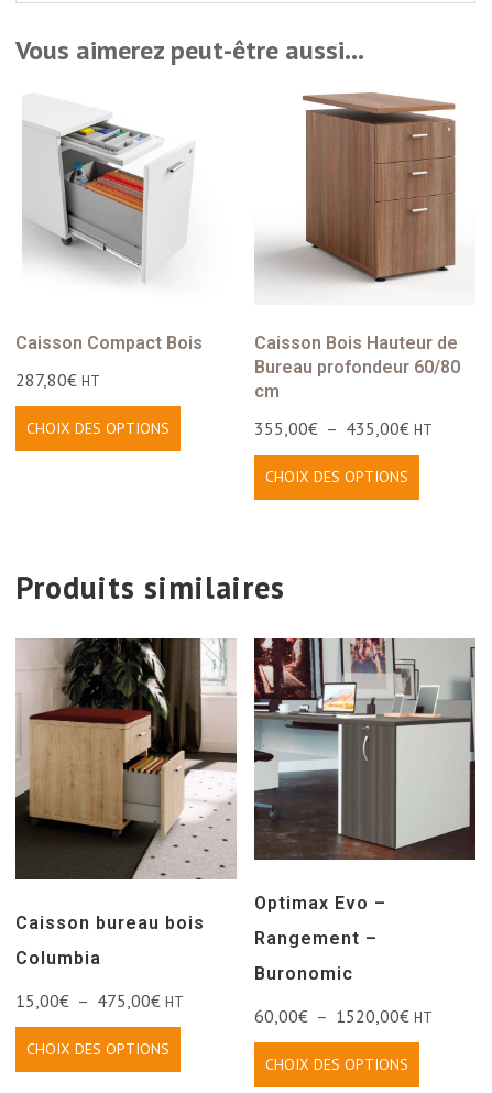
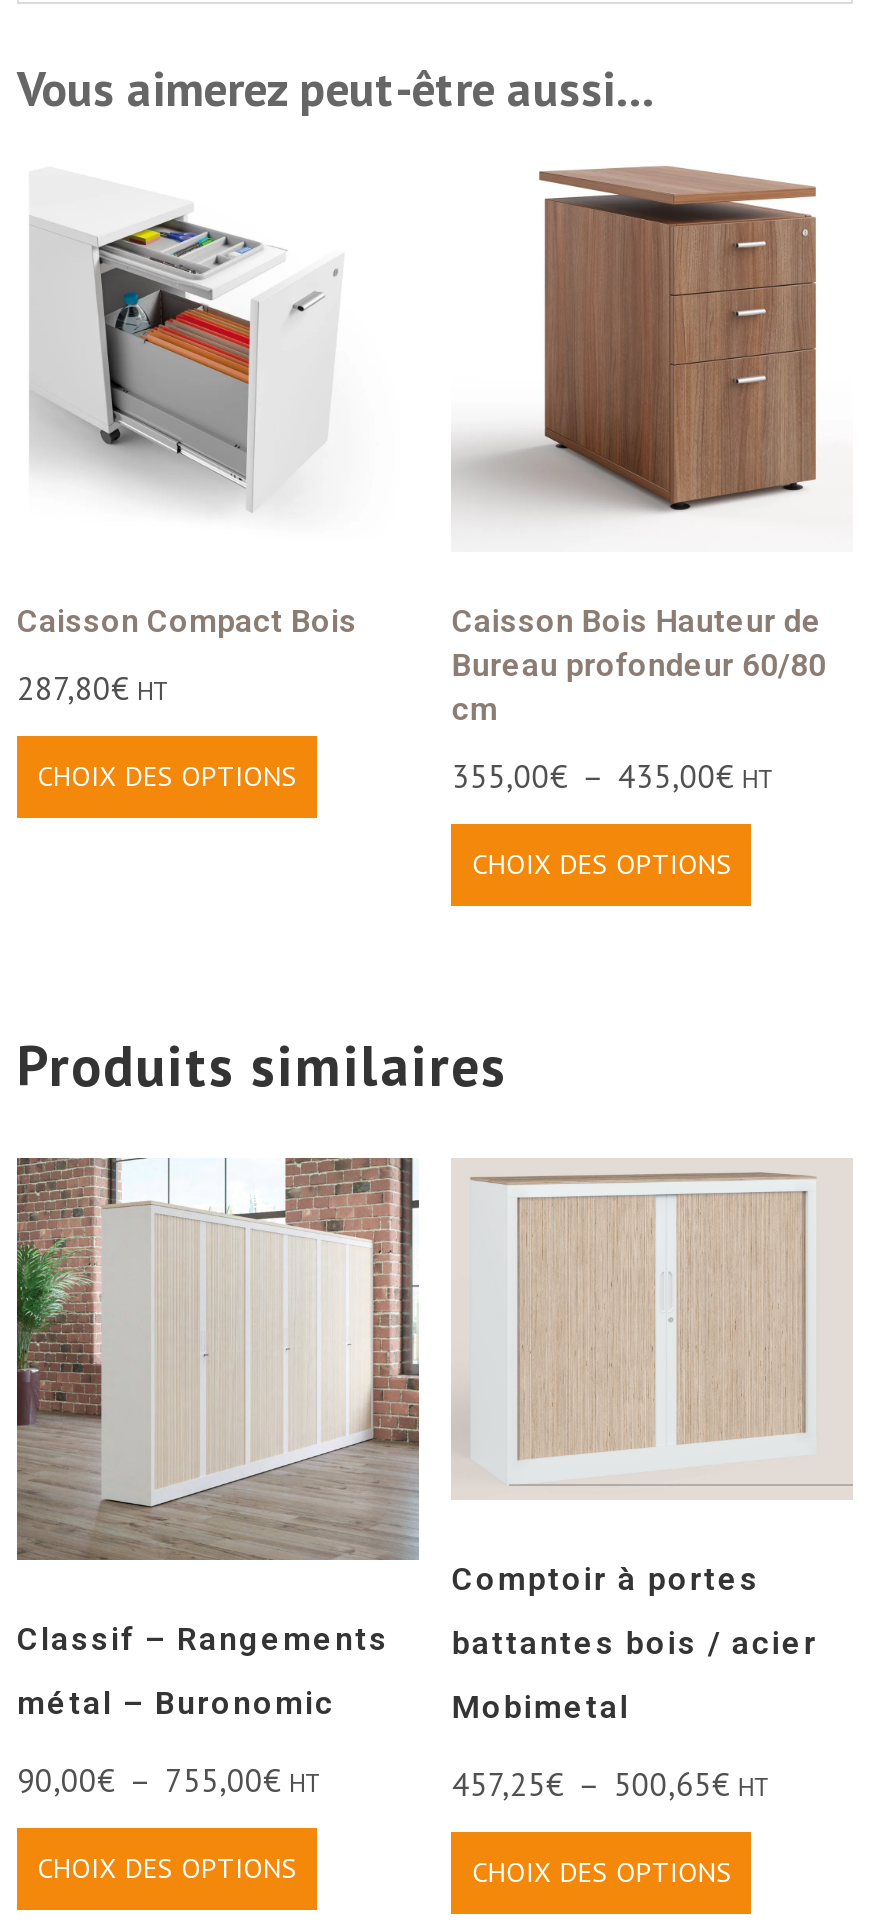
[15,637,387,913] [image] | Optimax Evo – -> [15,1158,760,1598] [image] | Comptoir à portes
[253,637,477,861] [image] -> [451,1158,853,1524] [image]
[15,912,205,933] Caisson bureau bois -> [17,1619,389,1657] Classif – Rangements
[255,927,378,948] Rangement – -> [452,1624,818,1662] battantes bois / acier
[15,948,101,969] Columbia -> [17,1683,335,1721] métal – Buronomic
[255,963,354,983] Buronomic -> [452,1688,630,1726] Mobimetal
[15,989,184,1011] 15,00€ – 475,00€ HT -> [17,1759,323,1799] 90,00€ – 755,00€ HT
[255,1004,433,1026] 60,00€ – 1520,00€ HT -> [452,1764,772,1804] 457,25€ – 500,65€ HT

